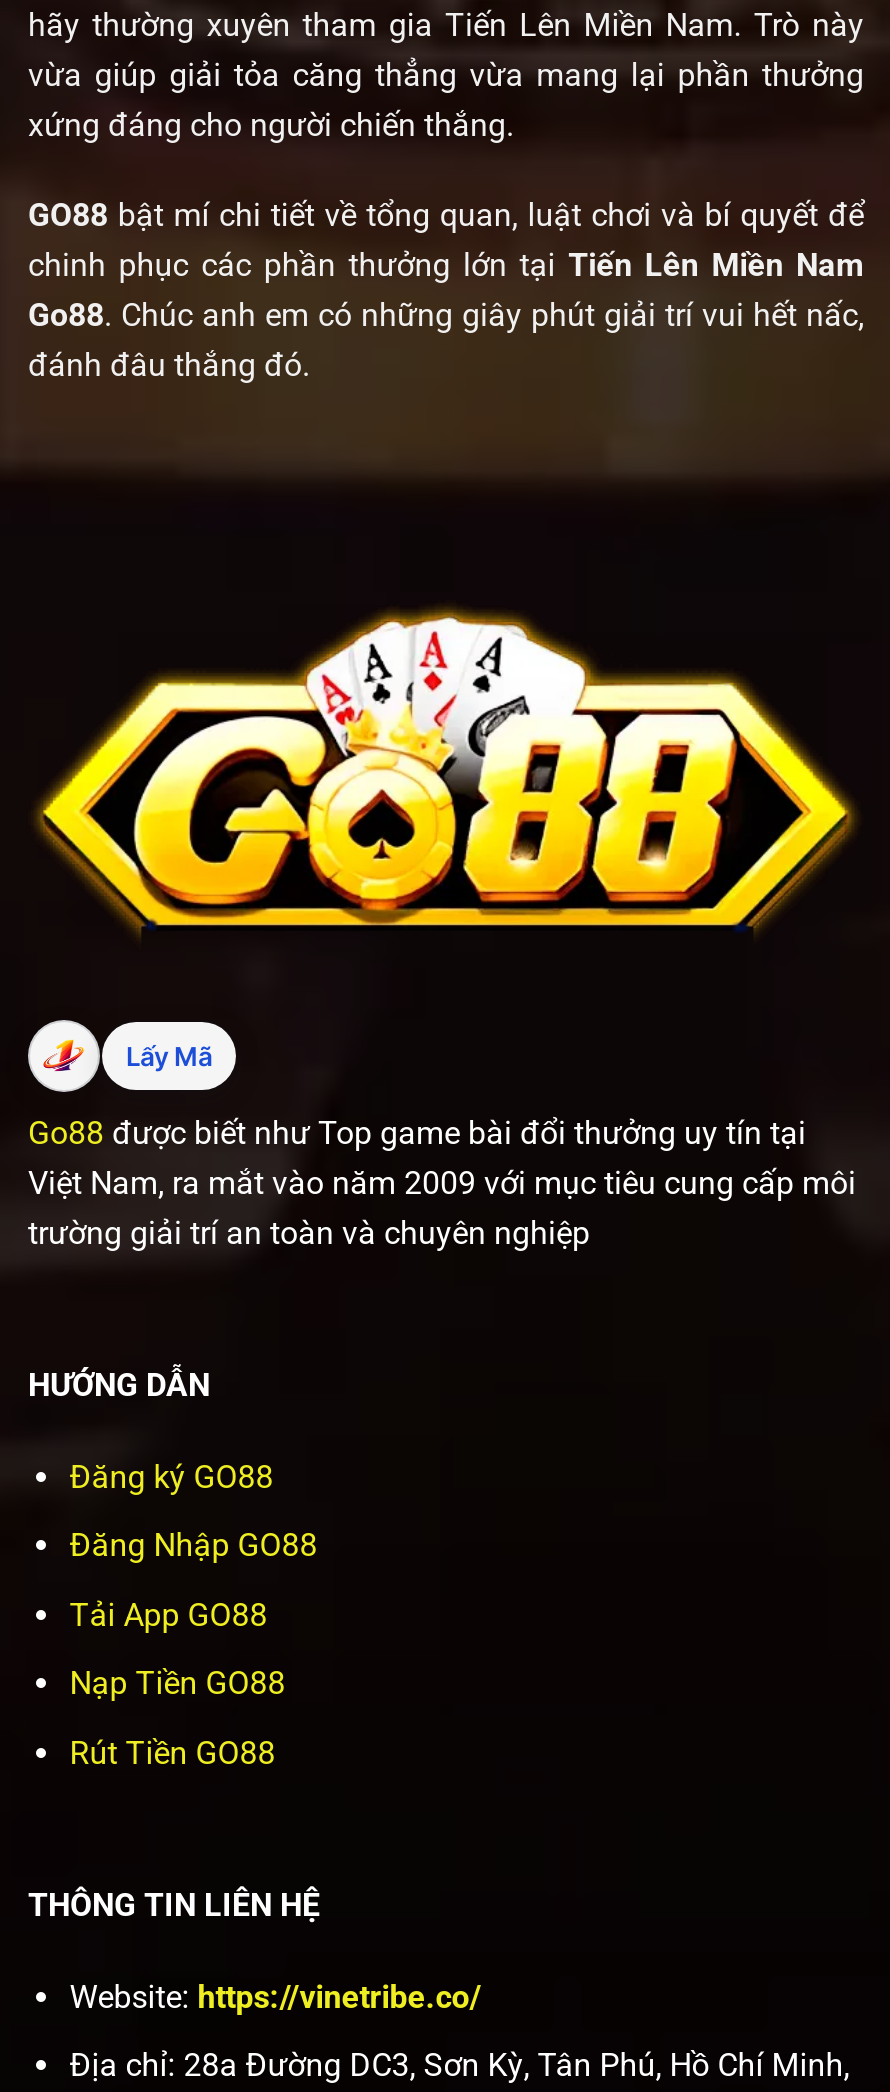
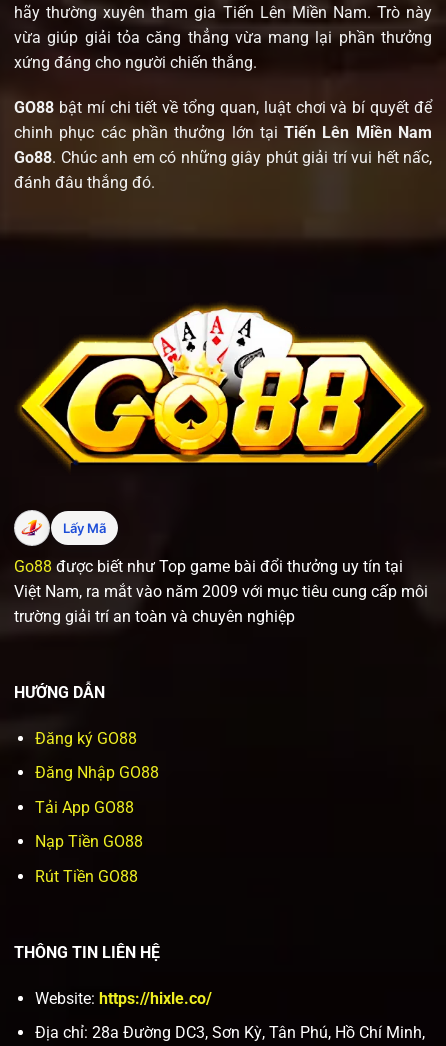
[70,1977,482,2015] Website: https://vinetribe.co/ -> [35,989,212,1008] Website: https://hixle.co/

